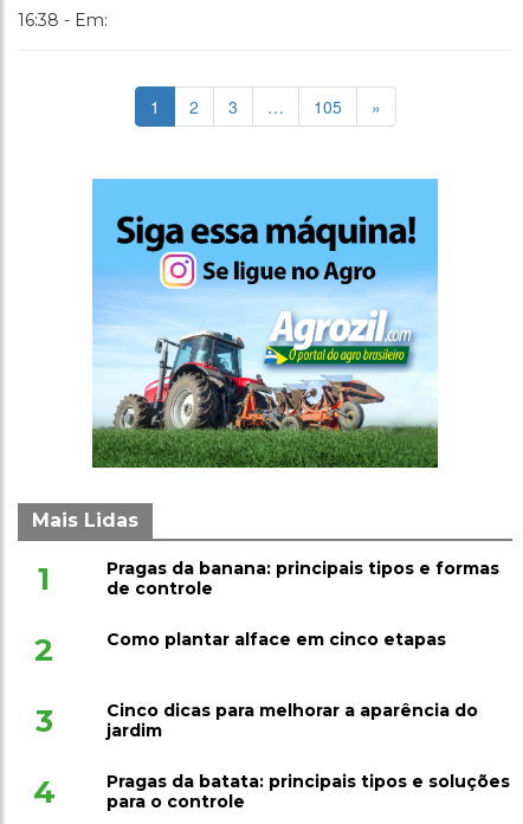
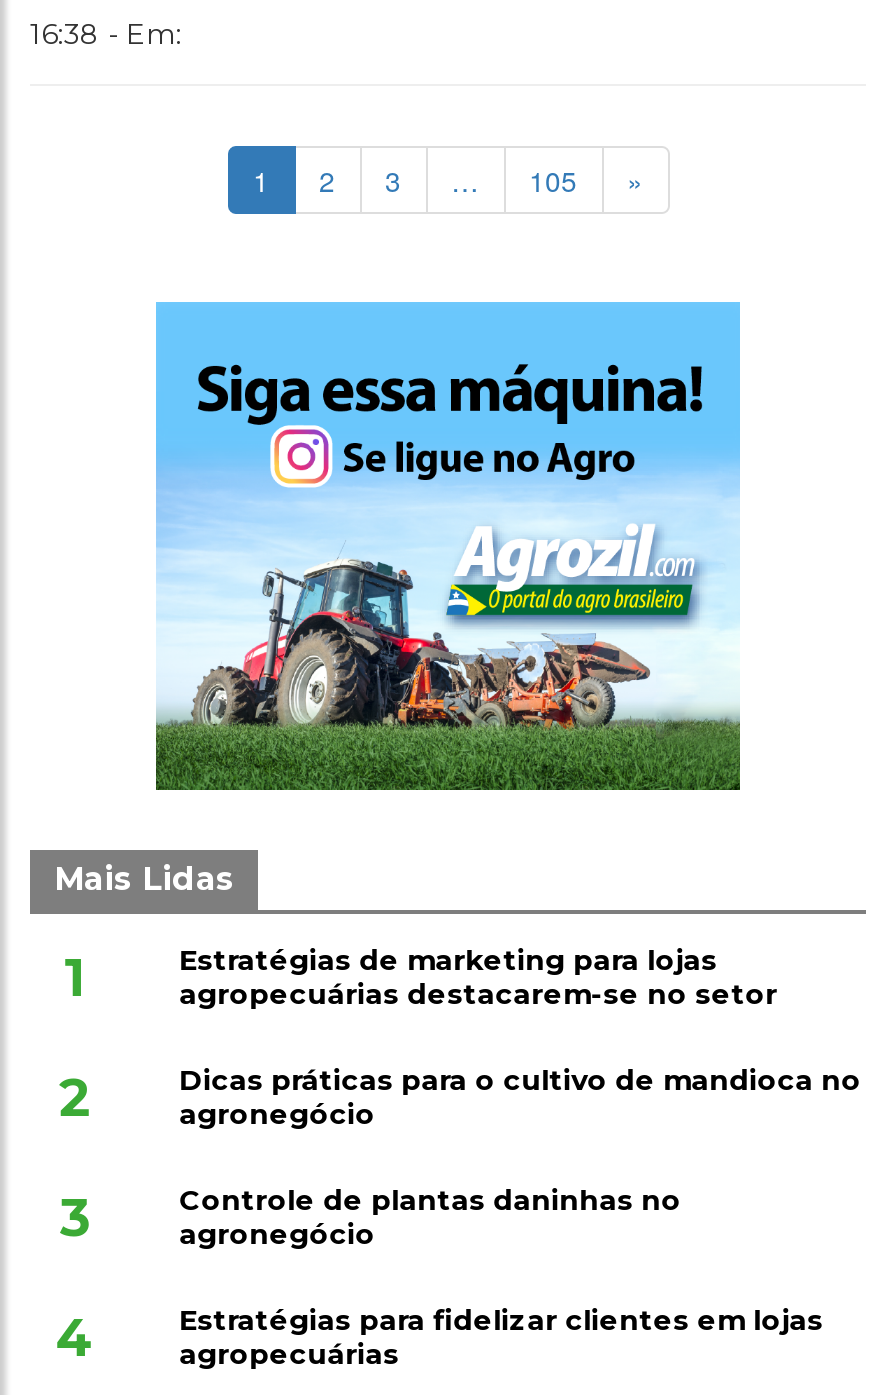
[106,558,499,599] Pragas da banana: principais tipos e formas | de controle -> [179,942,777,1012] Estratégias de marketing para lojas | agropecuárias destacarem-se no setor
[106,629,446,650] Como plantar alface em cinco etapas -> [179,1062,861,1132] Dicas práticas para o cultivo de mandioca no | agronegócio
[106,700,478,741] Cinco dicas para melhorar a aparência do | jardim -> [179,1182,681,1252] Controle de plantas daninhas no | agronegócio
[106,771,510,812] Pragas da batata: principais tipos e soluções | para o controle -> [179,1302,823,1372] Estratégias para fidelizar clientes em lojas | agropecuárias

